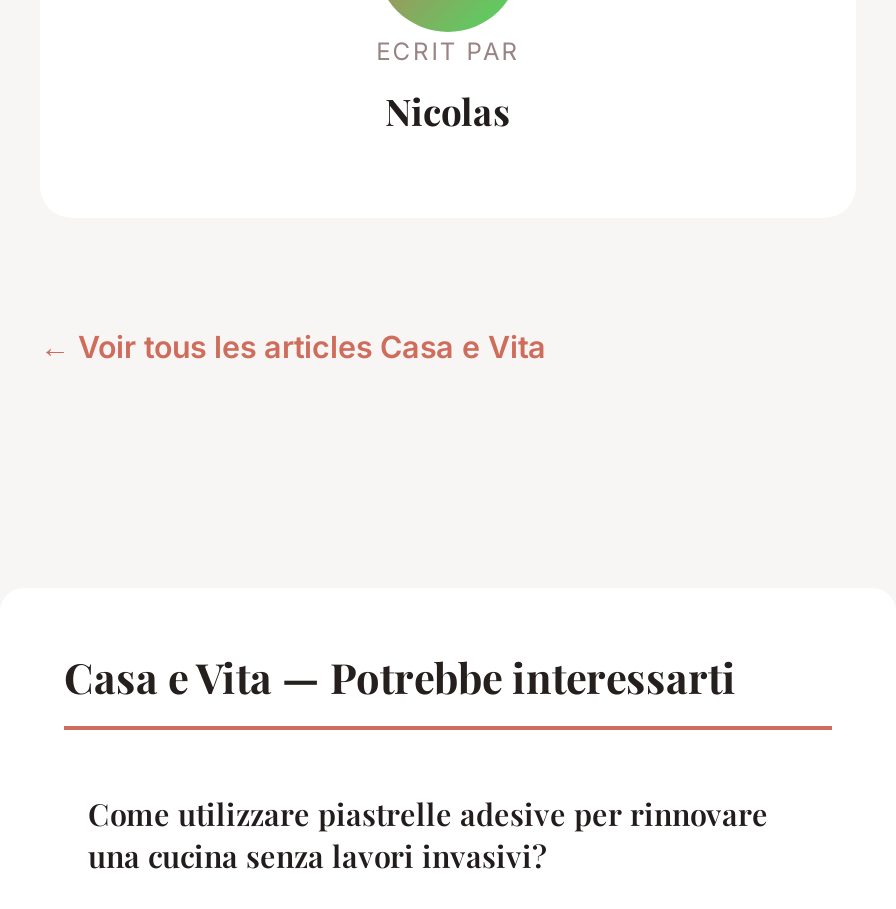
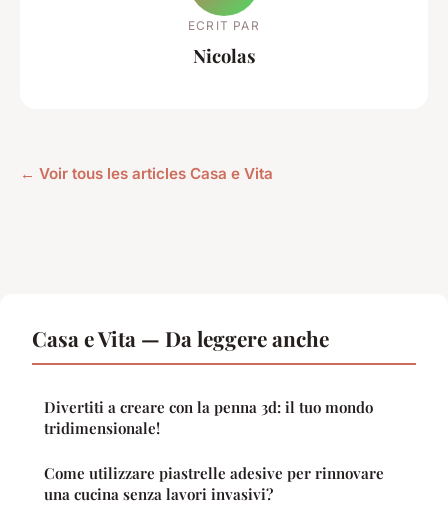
[64,648,736,704] Casa e Vita — Potrebbe interessarti -> [32,324,373,438] Casa e Vita — Da leggere anche | Divertiti a creare con la penna 3d: il tuo mondo | tridimensionale!

